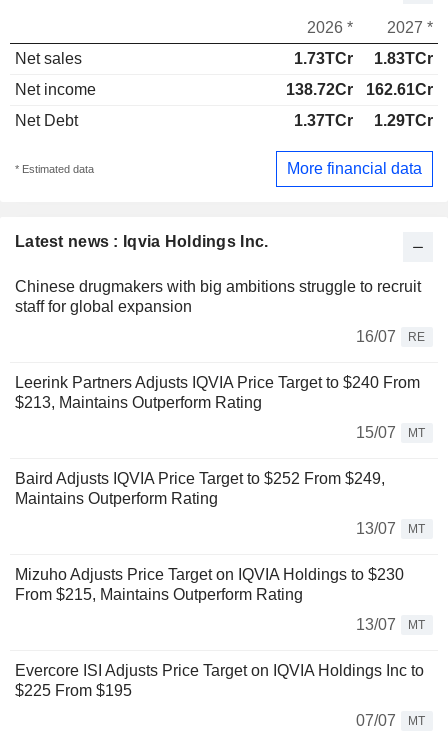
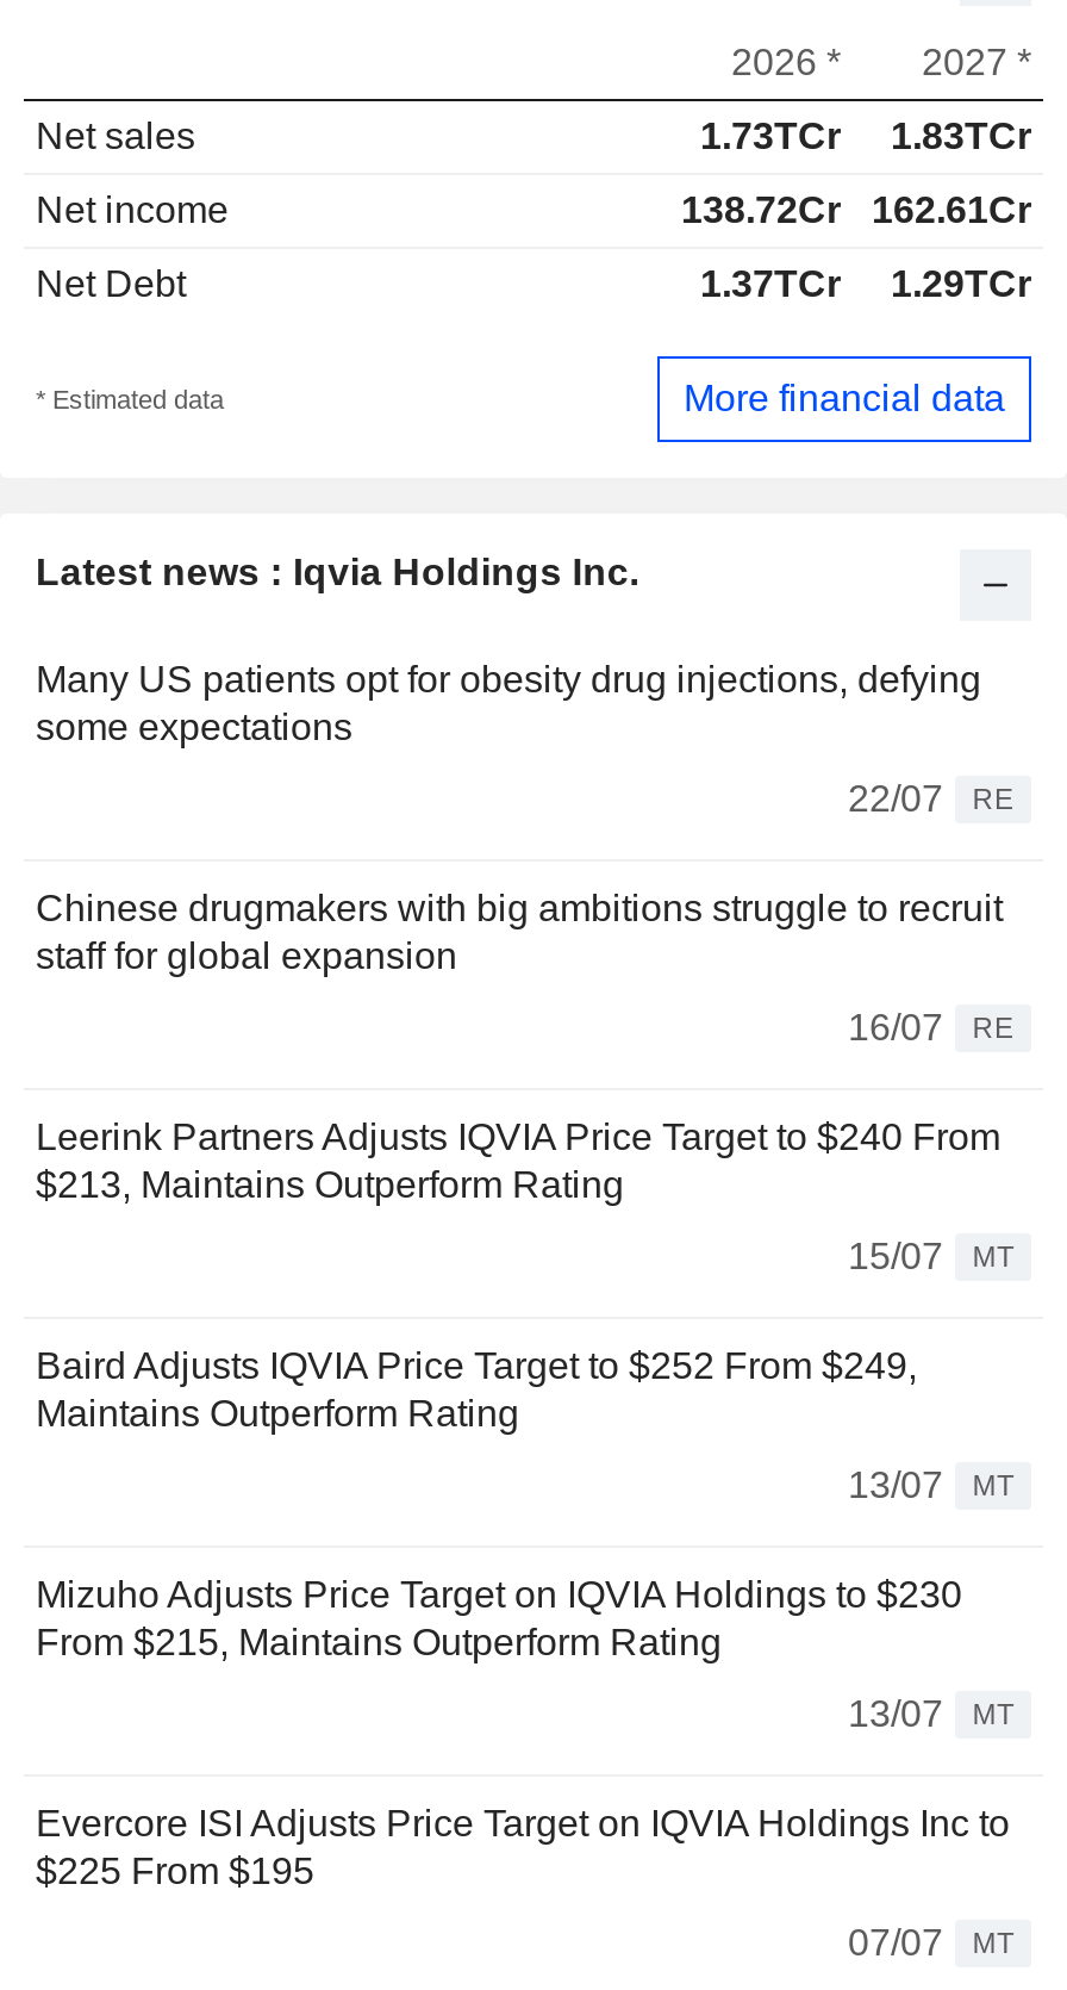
none -> [36,658,1014,818] Many US patients opt for obesity drug injections, defying | some expectations | 22/07 | RE

